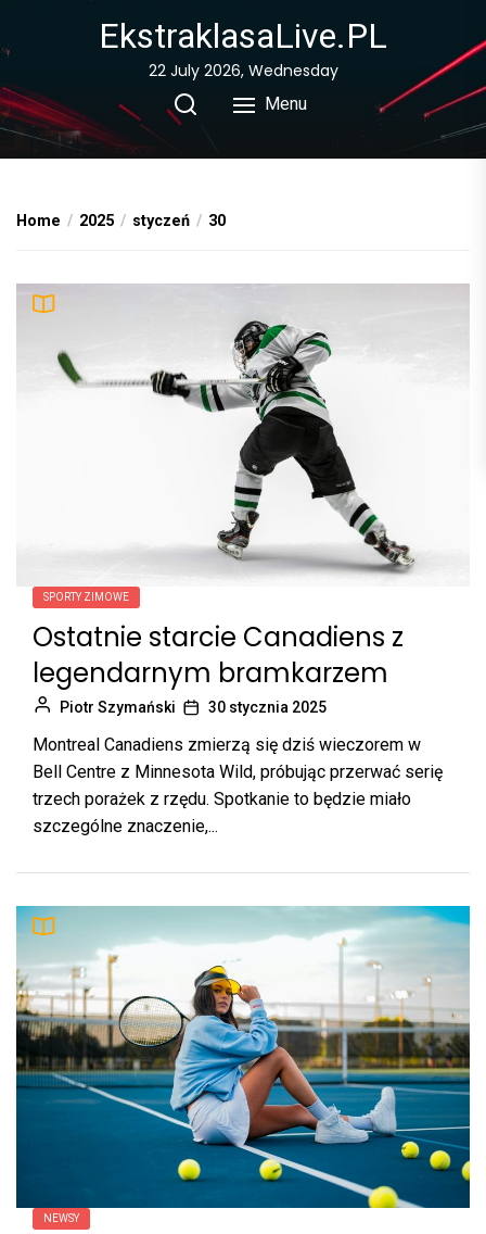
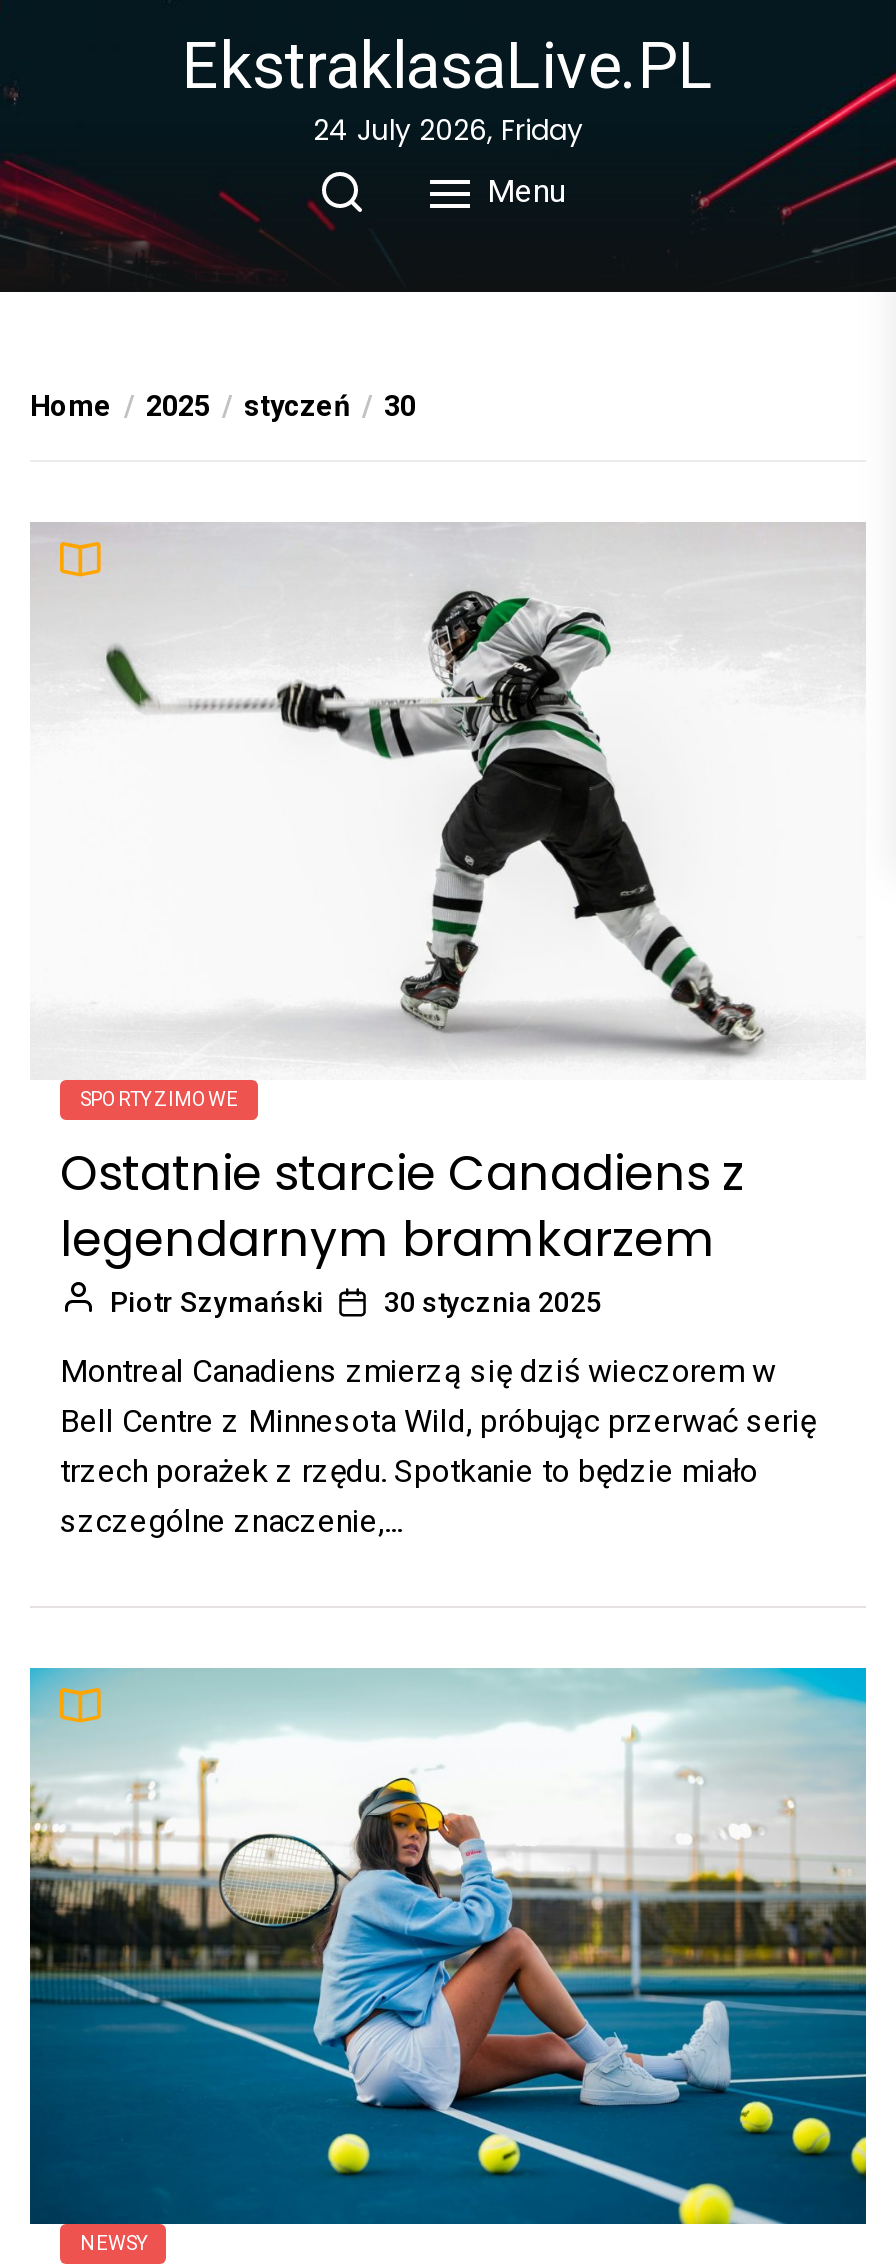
[148,60,338,81] 22 July 2026, Wednesday -> [313,110,583,150] 24 July 2026, Friday

